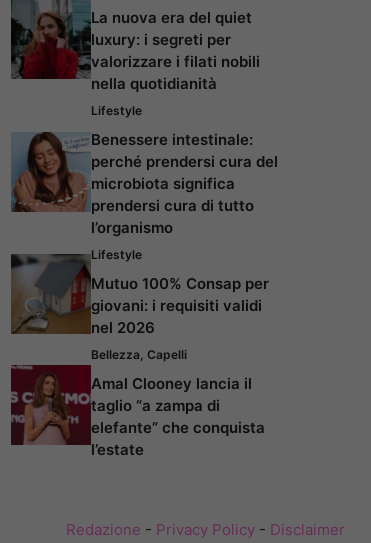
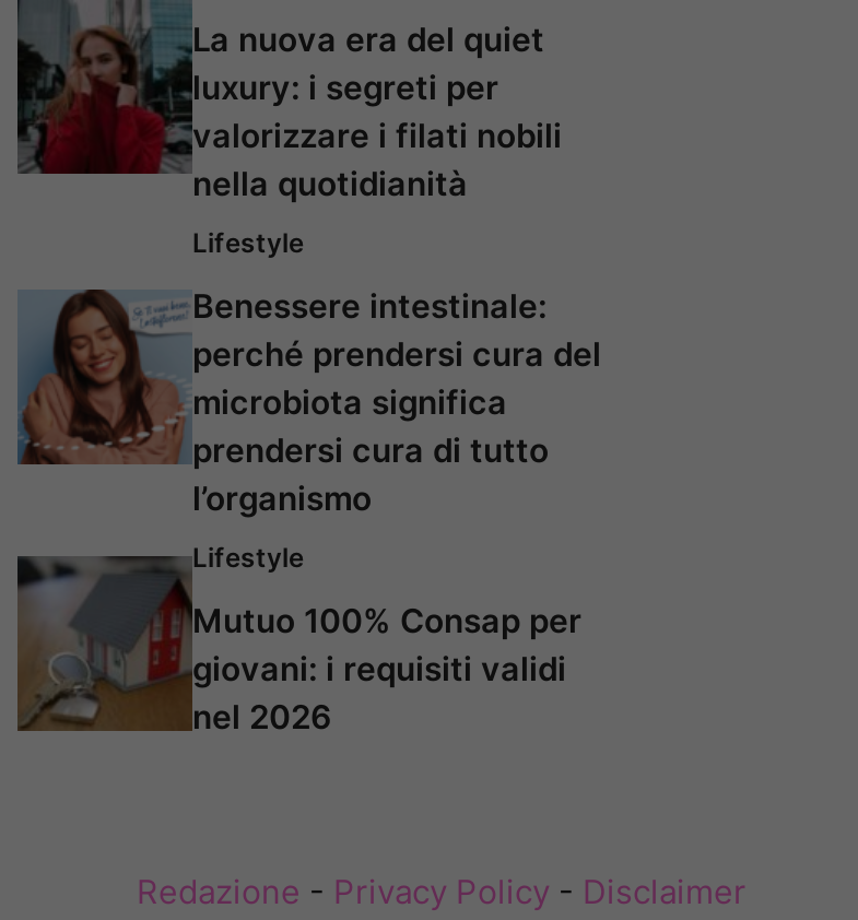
[10,347,265,459] [image] | Bellezza, Capelli | Amal Clooney lancia il | taglio “a zampa di | elefante” che conquista | l’estate -> none

